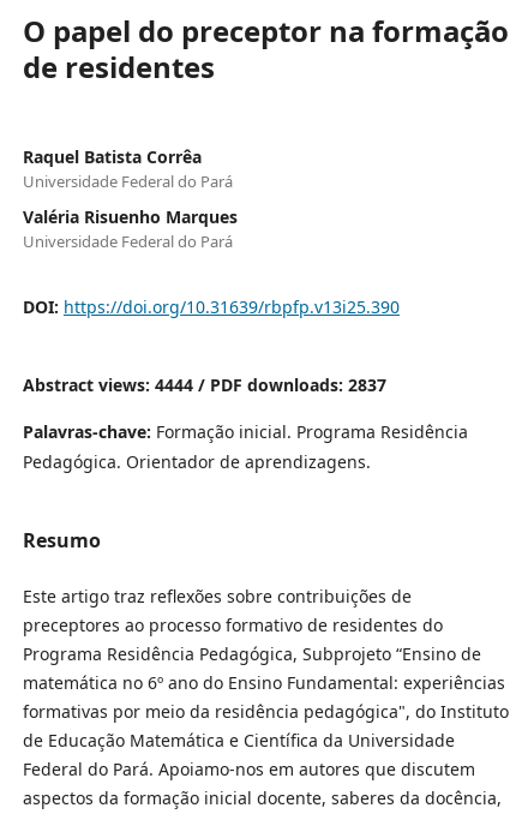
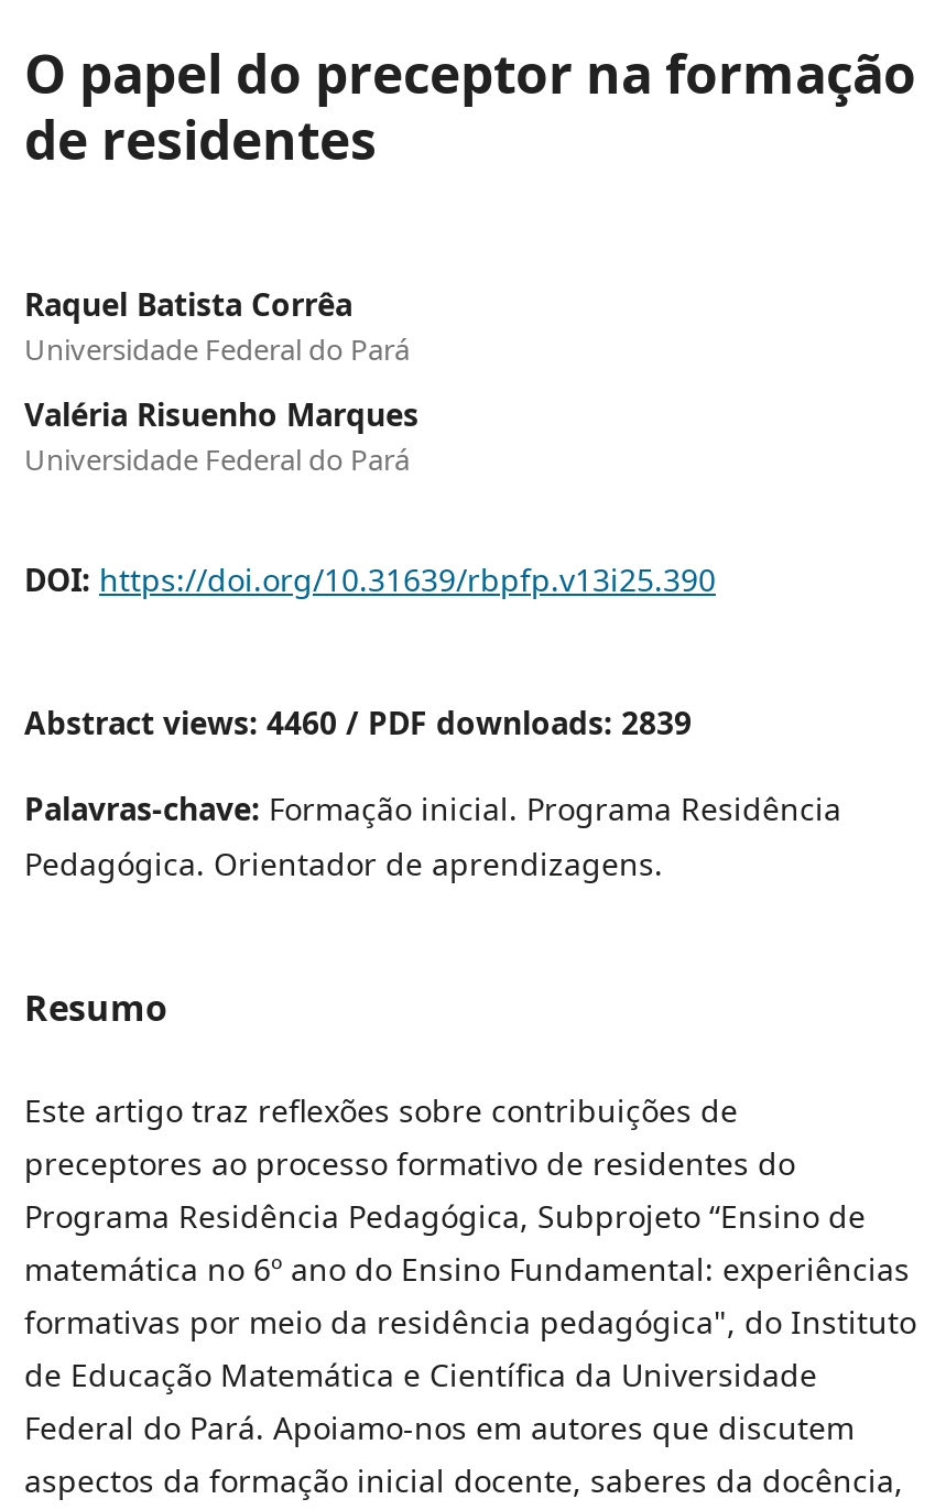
[23,373,386,396] Abstract views: 4444 / PDF downloads: 2837 -> [24,702,692,743] Abstract views: 4460 / PDF downloads: 2839

